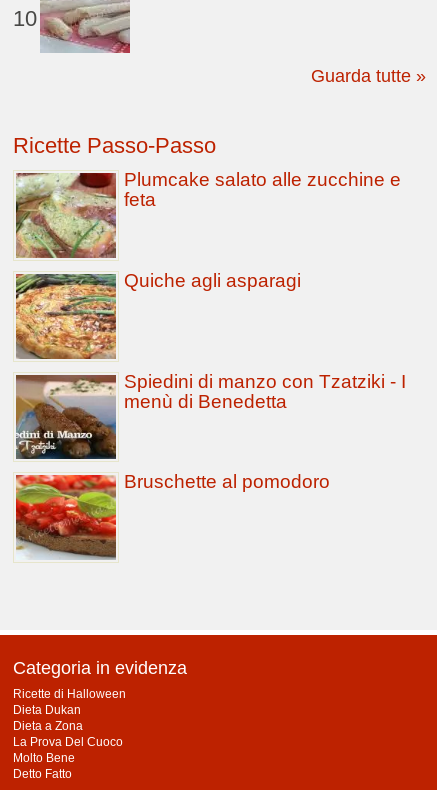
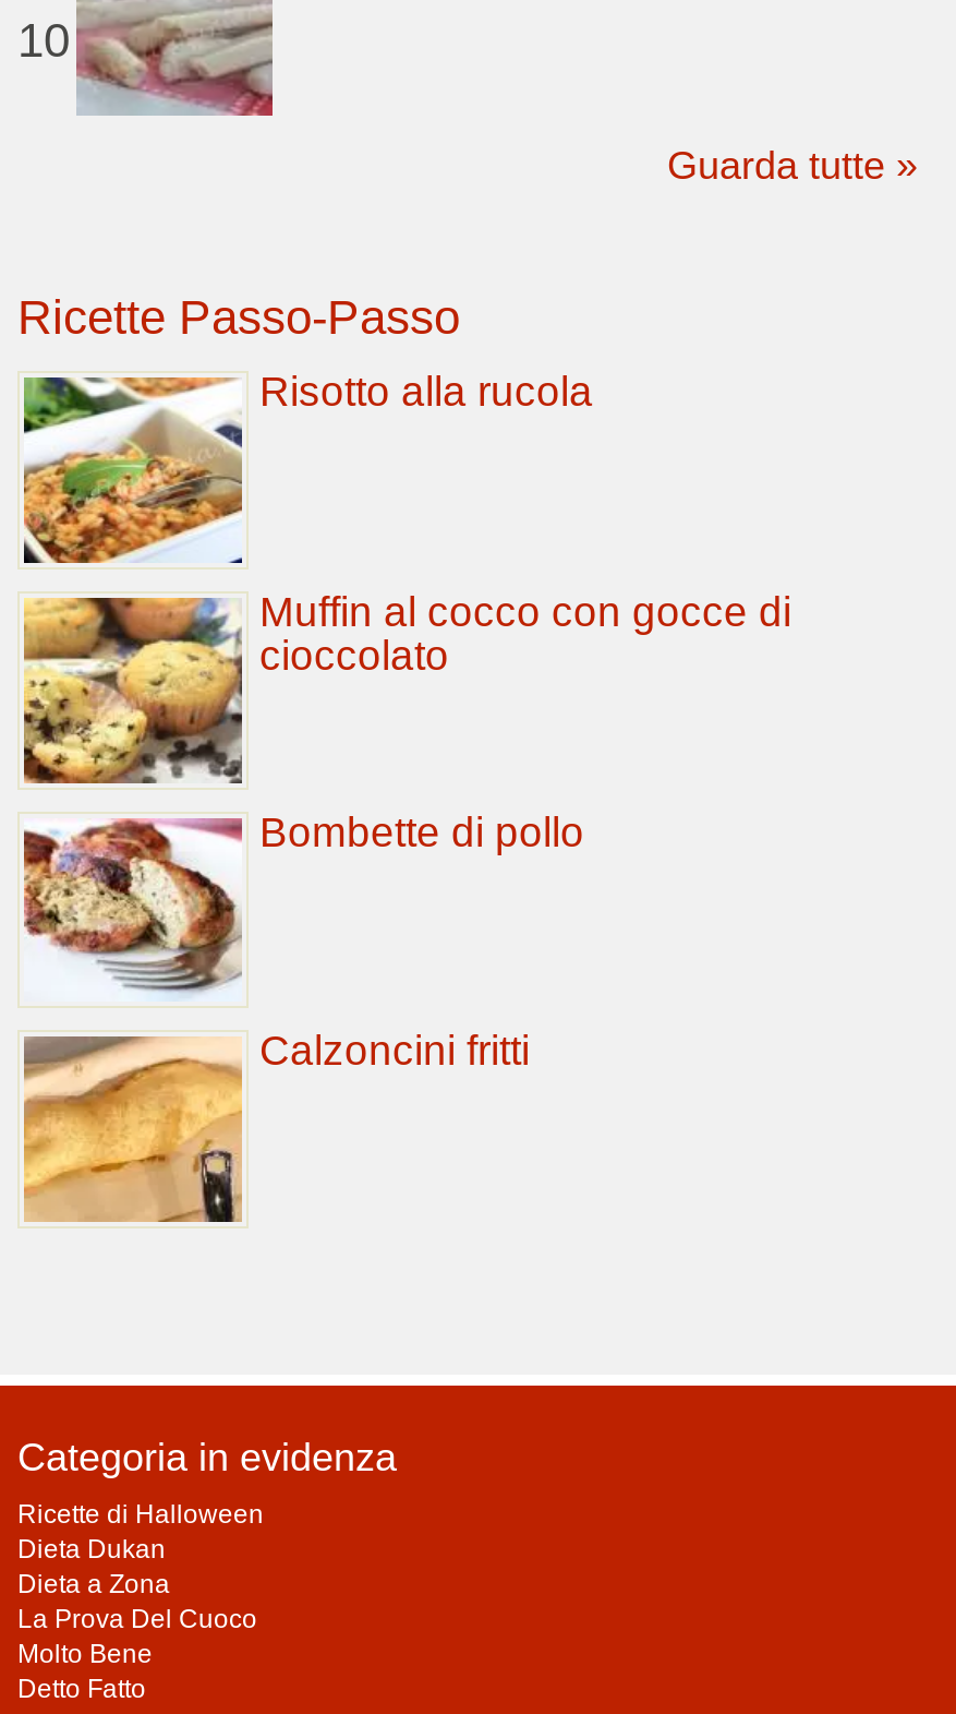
[15,169,401,259] [image] | Plumcake salato alle zucchine e | feta -> [22,370,593,565] [image] | Risotto alla rucola
[15,270,301,360] [image] | Quiche agli asparagi -> [22,589,791,783] [image] | Muffin al cocco con gocce di | cioccolato
[15,371,406,460] [image] | Spiedini di manzo con Tzatziki - I | menù di Benedetta -> [24,809,584,1002] [image] | Bombette di pollo
[15,471,330,560] [image] | Bruschette al pomodoro -> [24,1028,530,1222] [image] | Calzoncini fritti

